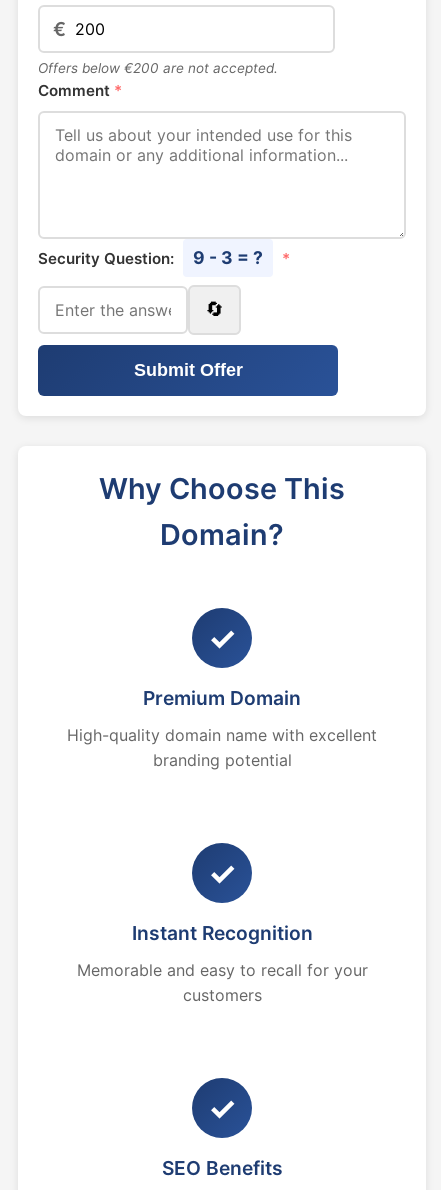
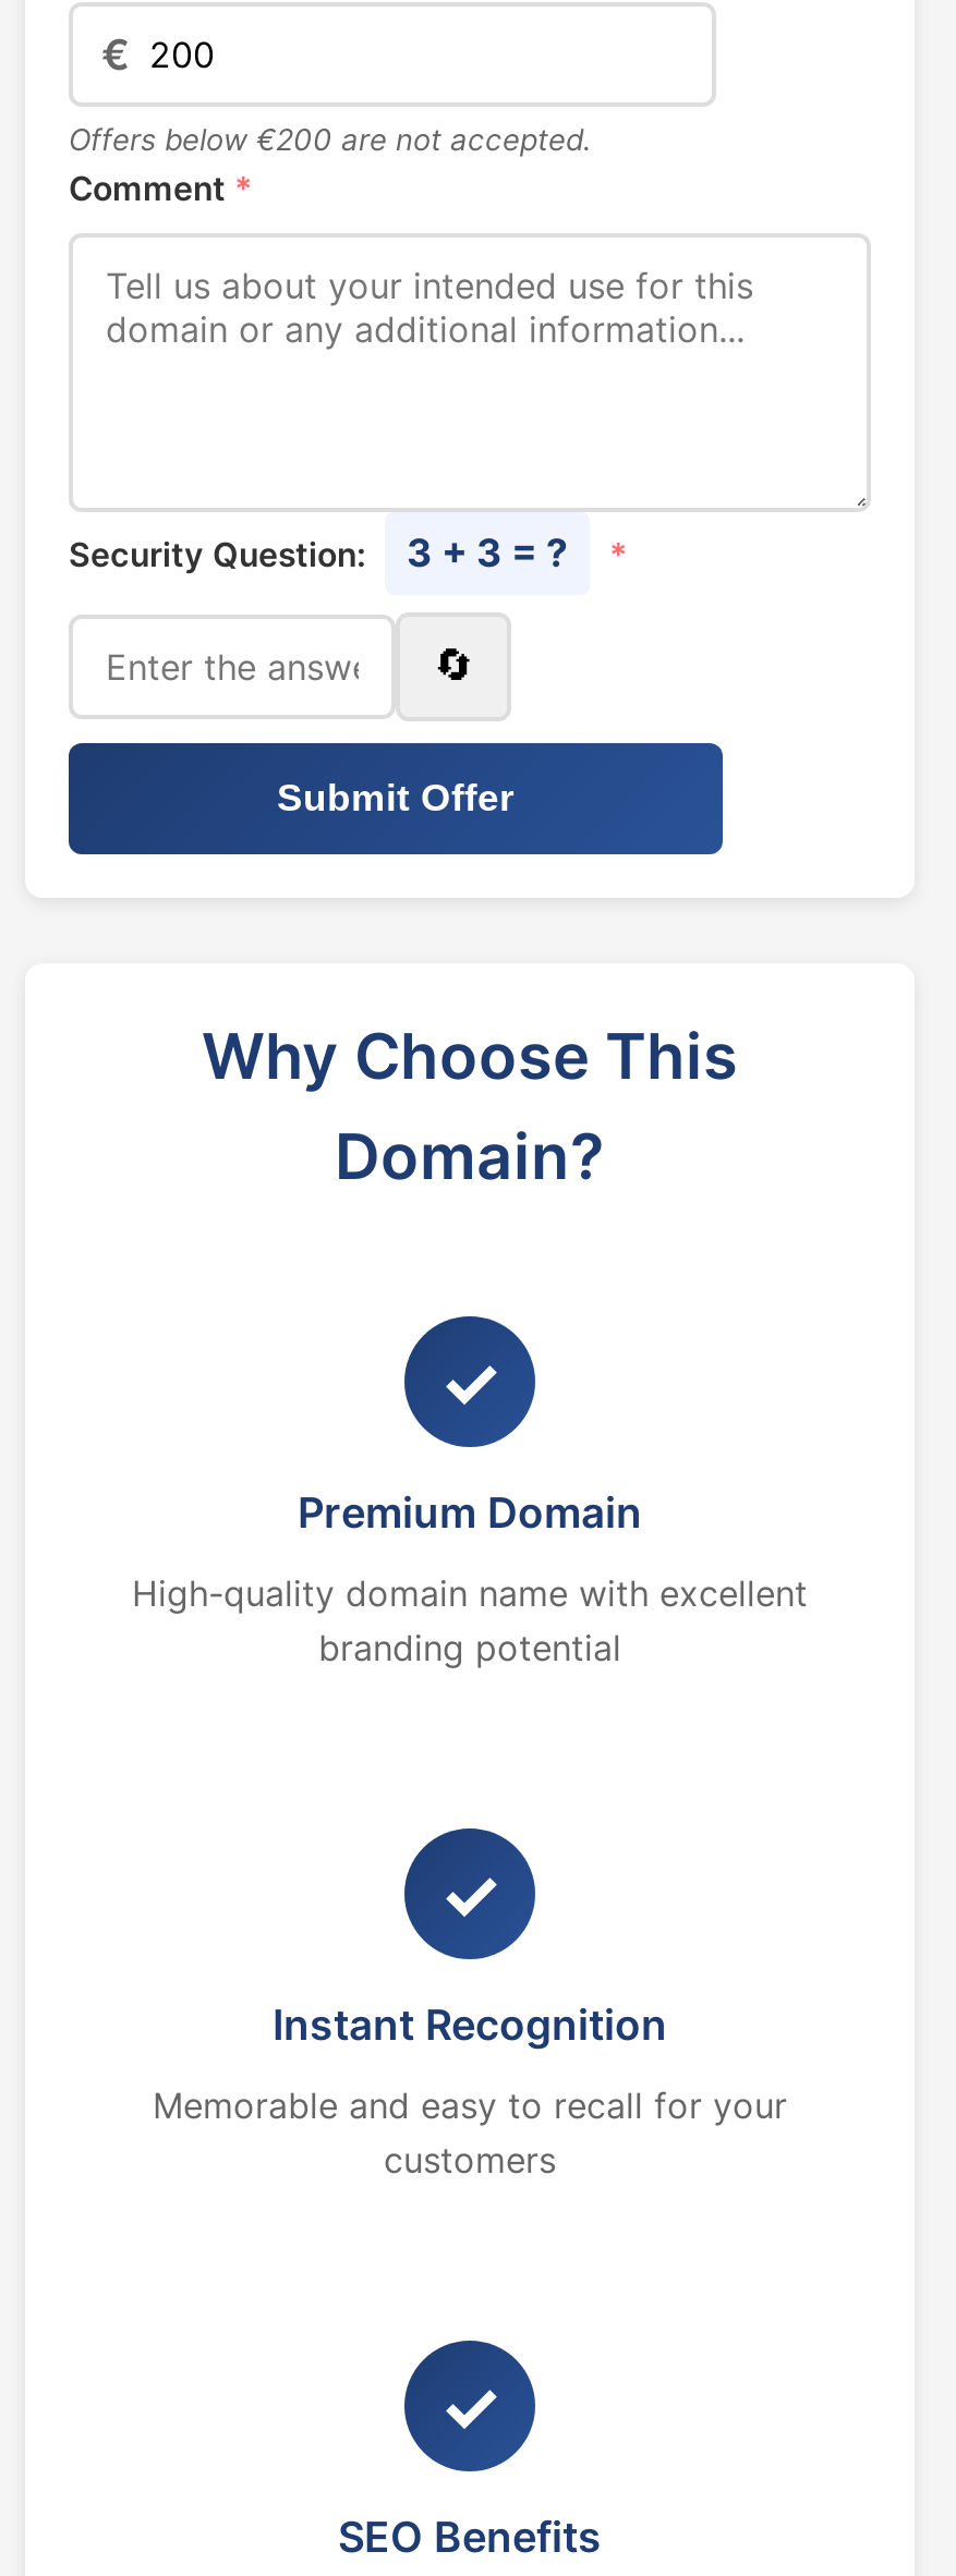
[193,247,263,268] 9 - 3 = ? -> [407,530,568,575] 3 + 3 = ?

